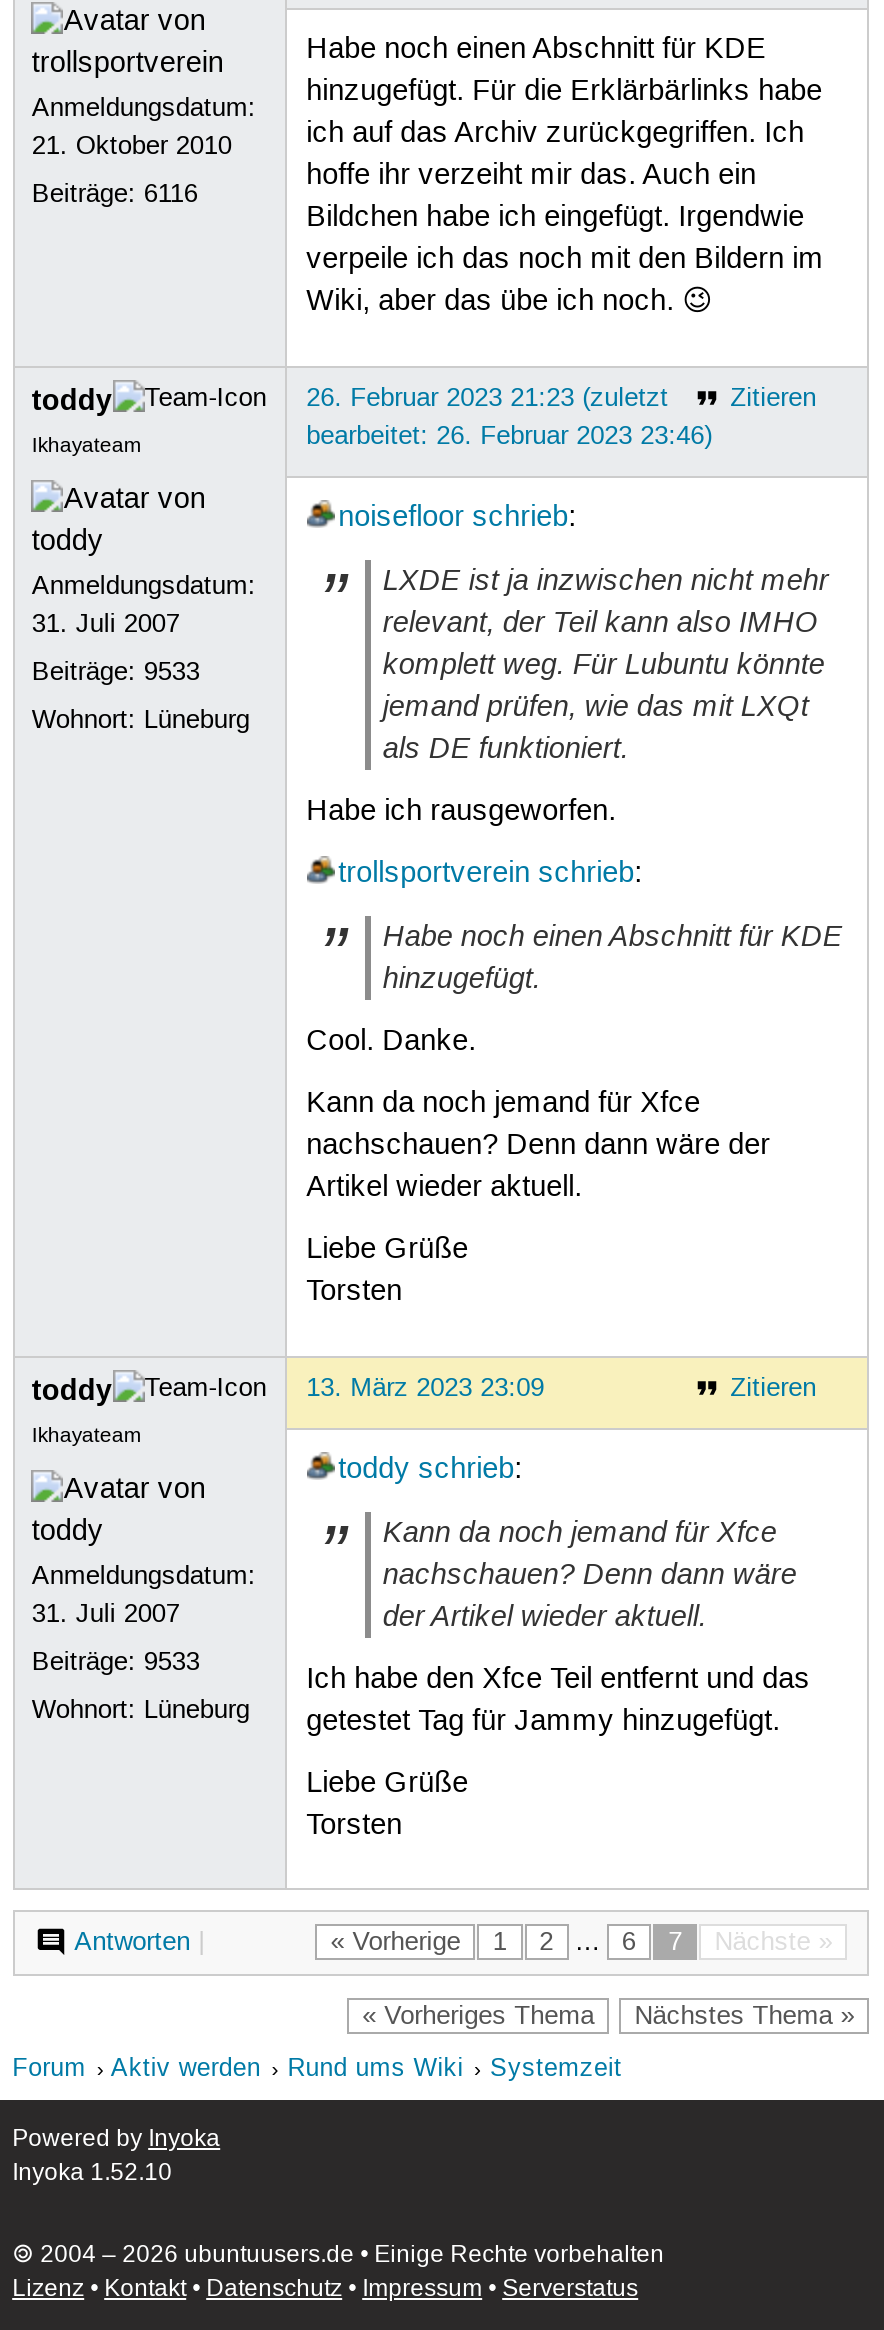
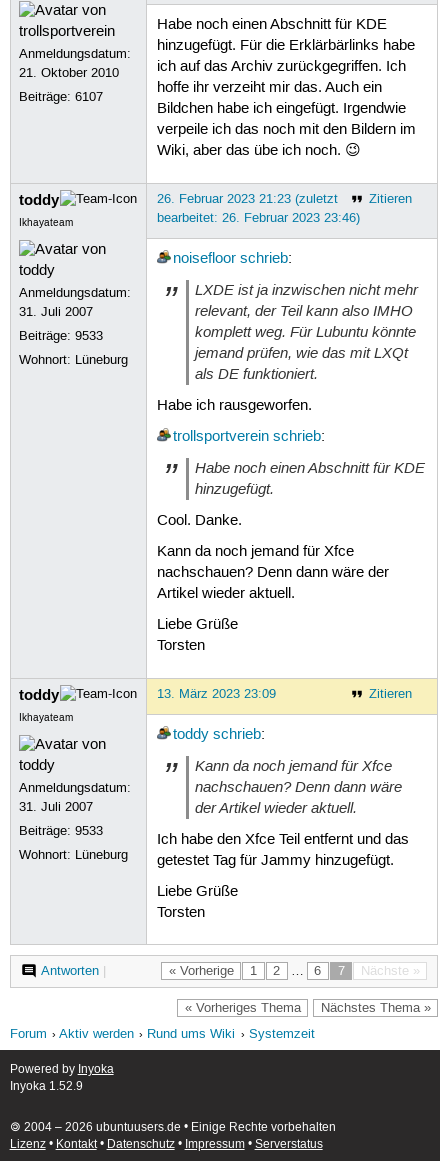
[32,178,198,210] Beiträge: 6116 -> [19,89,103,105] Beiträge: 6107
[12,2159,172,2189] Inyoka 1.52.10 -> [10,1080,83,1095] Inyoka 1.52.9

